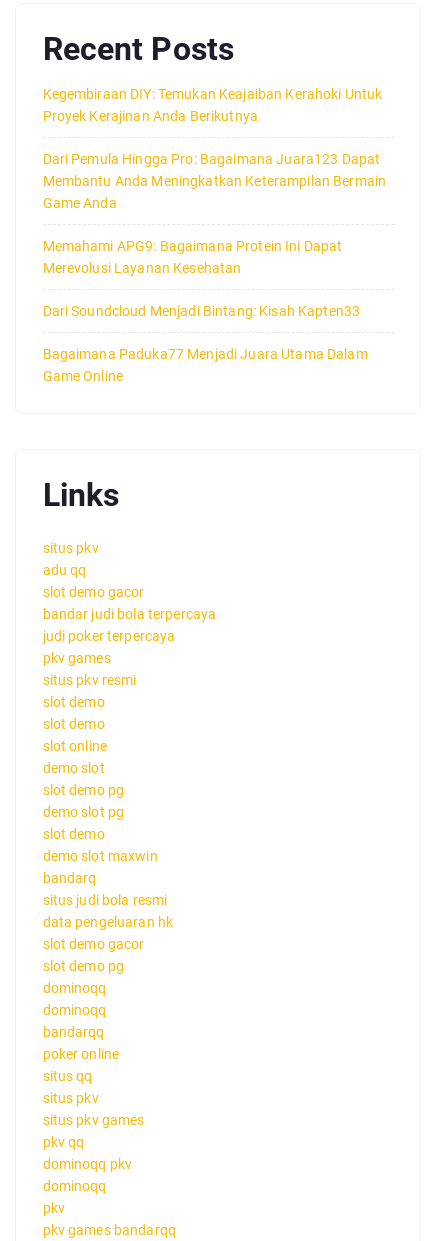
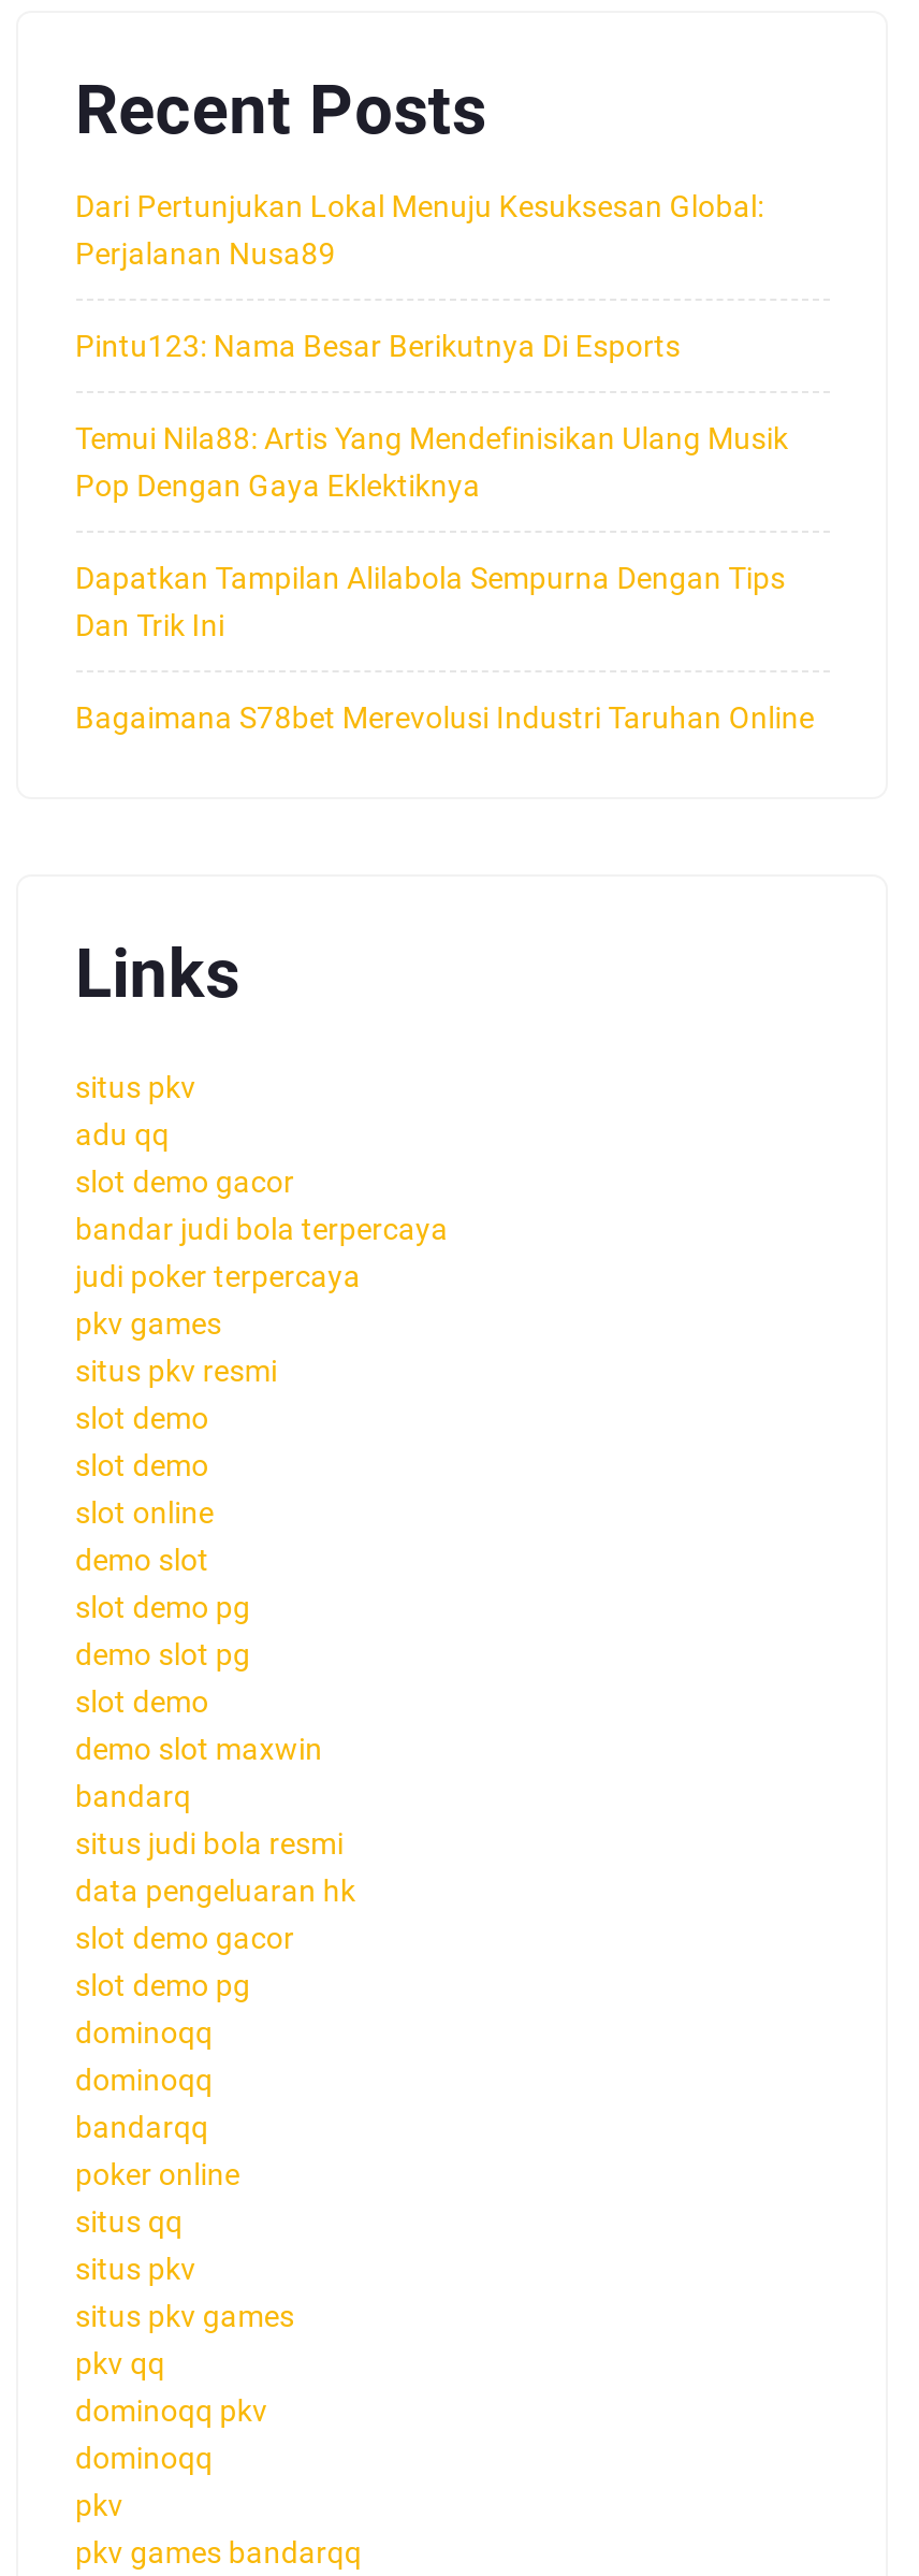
[42,86,382,124] Kegembiraan DIY: Temukan Keajaiban Kerahoki Untuk | Proyek Kerajinan Anda Berikutnya -> [75,189,764,270] Dari Pertunjukan Lokal Menuju Kesuksesan Global: | Perjalanan Nusa89
[42,151,386,211] Dari Pemula Hingga Pro: Bagaimana Juara123 Dapat | Membantu Anda Meningkatkan Keterampilan Bermain | Game Anda -> [75,328,680,363] Pintu123: Nama Besar Berikutnya Di Esports
[42,238,342,276] Memahami APG9: Bagaimana Protein Ini Dapat | Merevolusi Layanan Kesehatan -> [75,421,788,502] Temui Nila88: Artis Yang Mendefinisikan Ulang Musik | Pop Dengan Gaya Eklektiknya
[42,303,360,319] Dari Soundcloud Menjadi Bintang: Kisah Kapten33 -> [75,560,785,642] Dapatkan Tampilan Alilabola Sempurna Dengan Tips | Dan Trik Ini
[42,346,368,384] Bagaimana Paduka77 Menjadi Juara Utama Dalam | Game Online -> [75,700,814,734] Bagaimana S78bet Merevolusi Industri Taruhan Online

